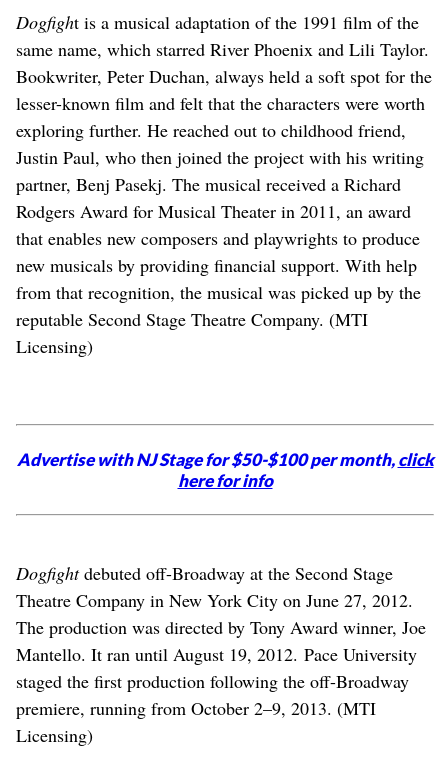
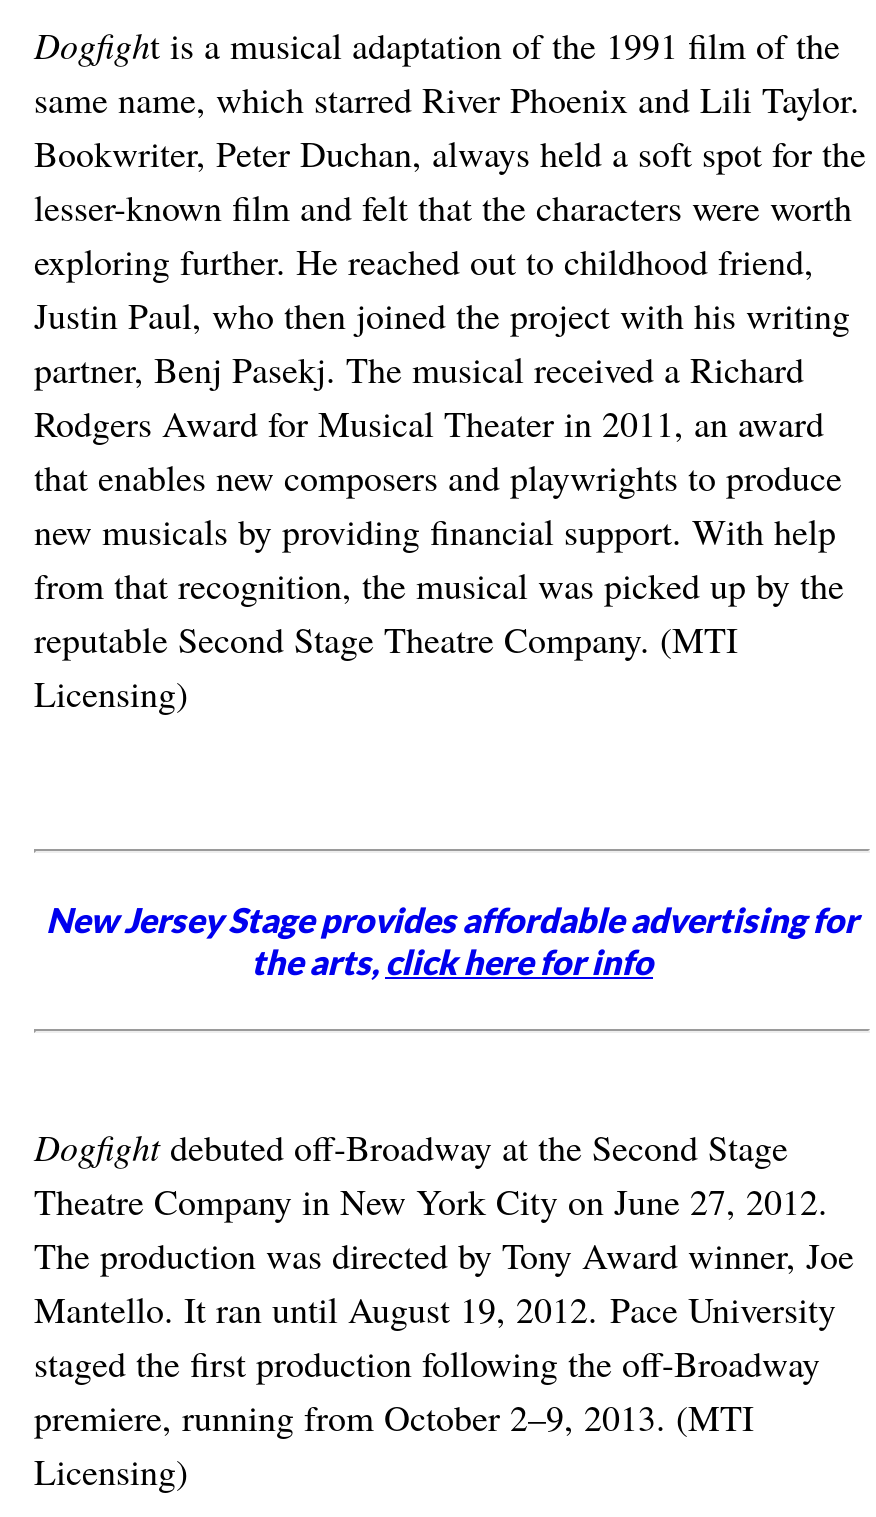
[16,449,433,491] Advertise with NJ Stage for $50-$100 per month, click | here for info -> [46,899,858,983] New Jersey Stage provides affordable advertising for | the arts, click here for info

